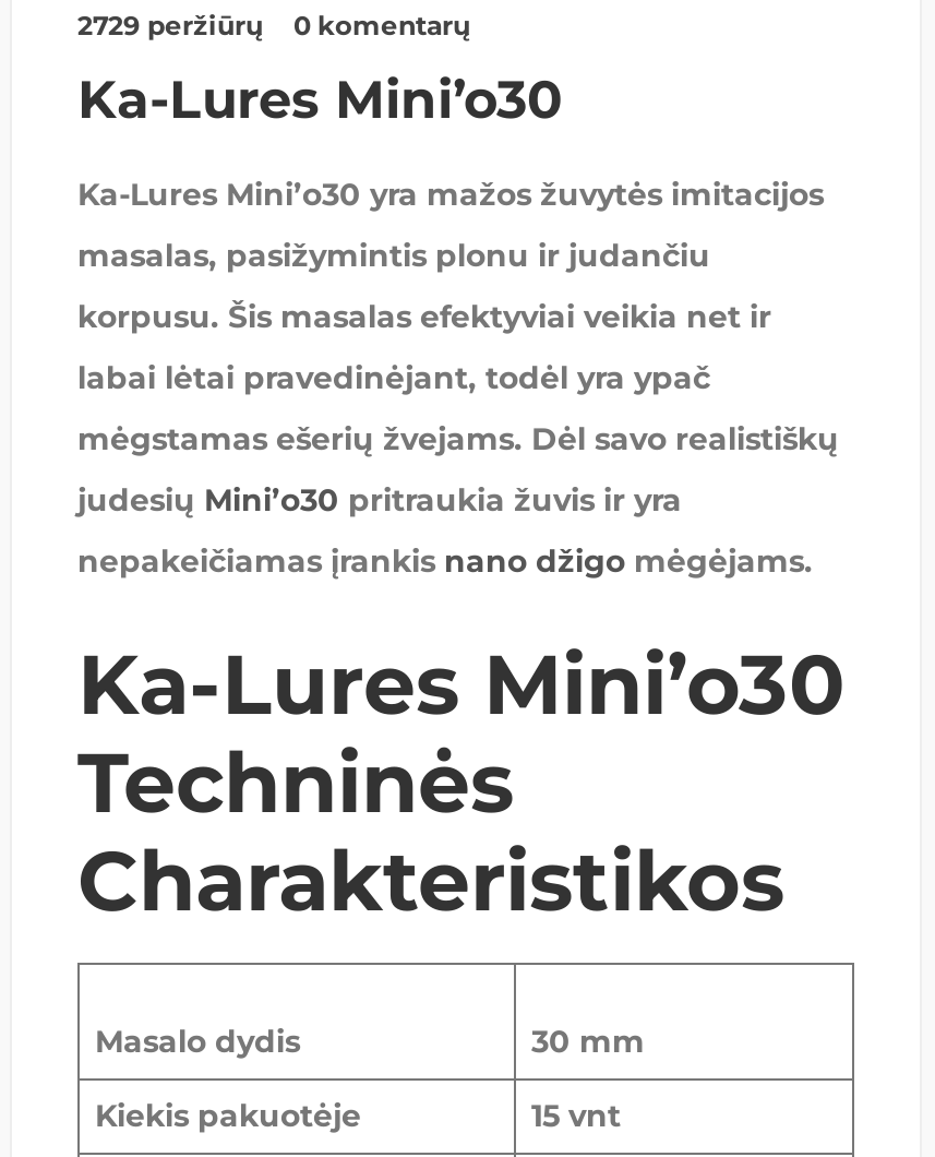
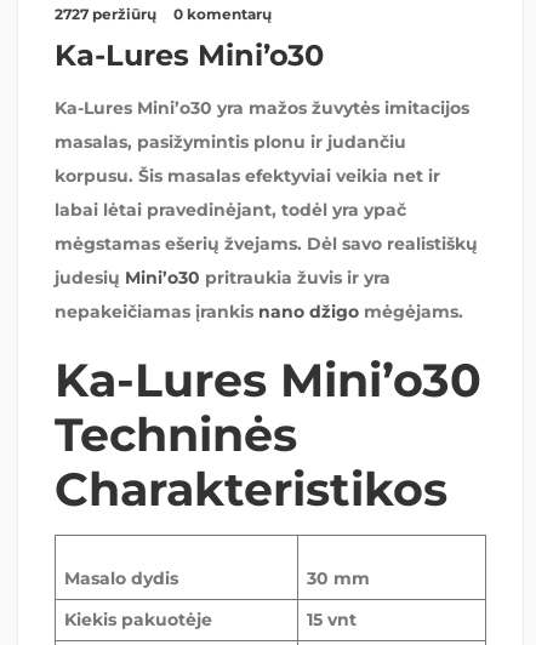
[77,9,470,41] 2729 peržiūrų 0 komentarų -> [55,5,272,23] 2727 peržiūrų 0 komentarų

